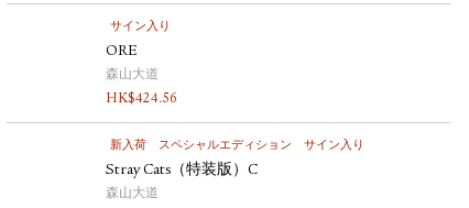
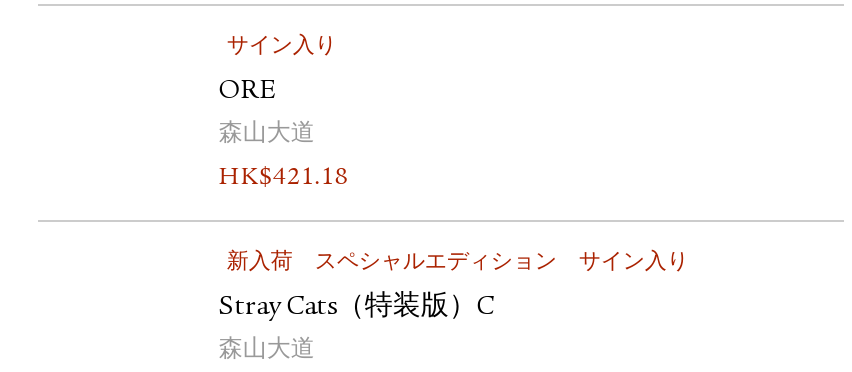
[106,93,178,107] HK$424.56 -> [219,167,349,193] HK$421.18

